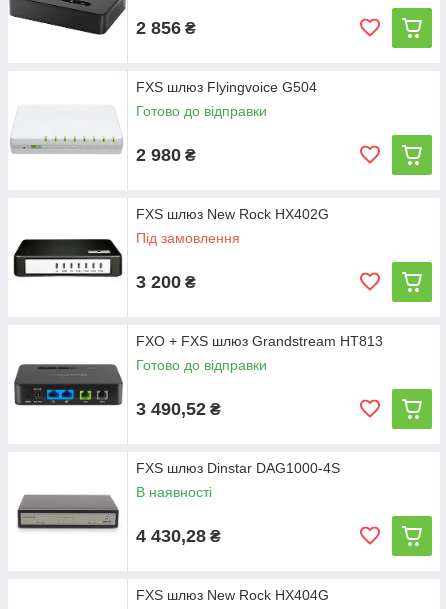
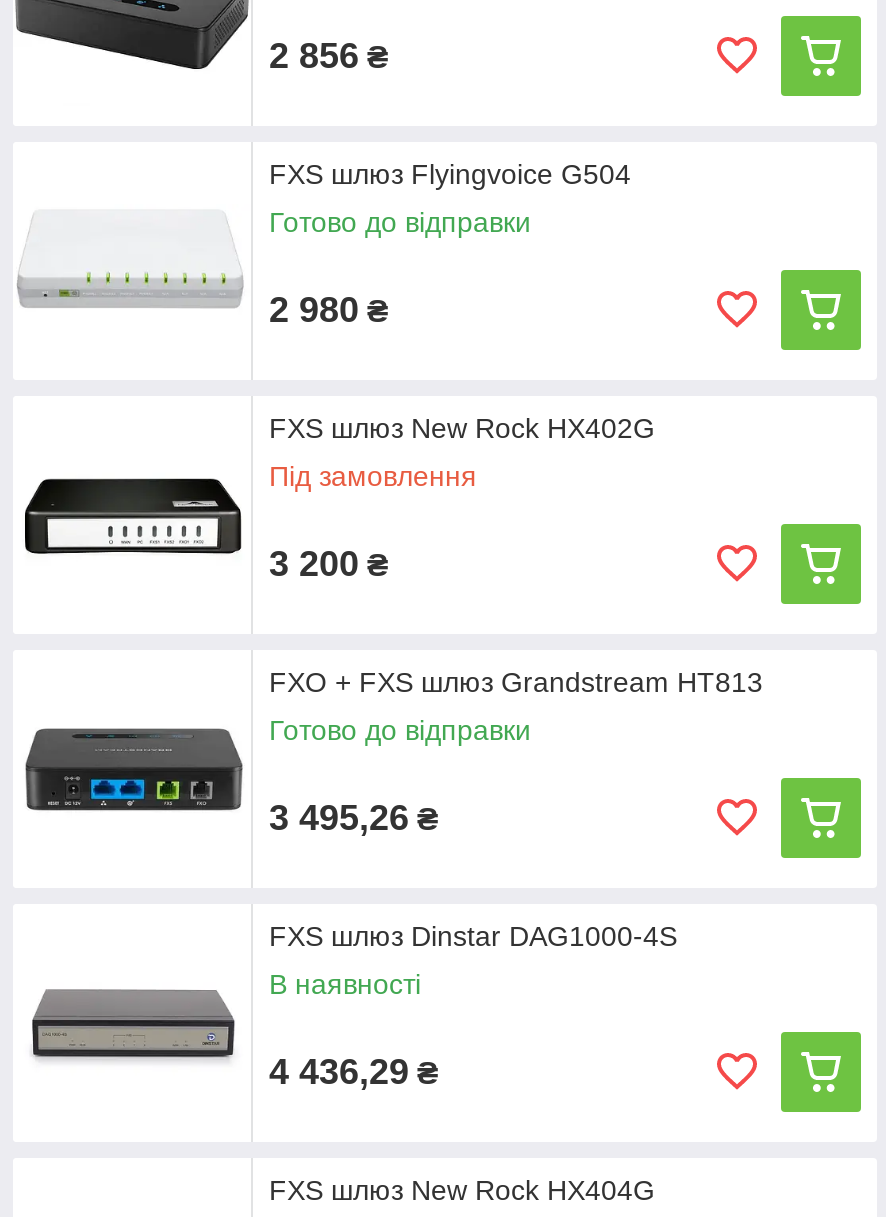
[136,398,221,418] 3 490,52 ₴ -> [269,797,439,837] 3 495,26 ₴
[136,525,221,545] 4 430,28 ₴ -> [269,1051,439,1091] 4 436,29 ₴

